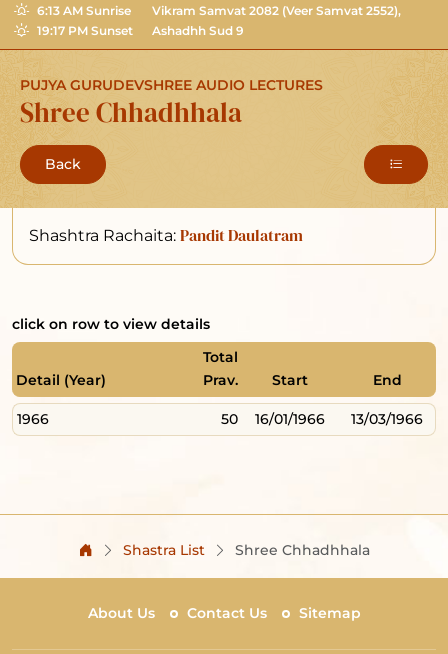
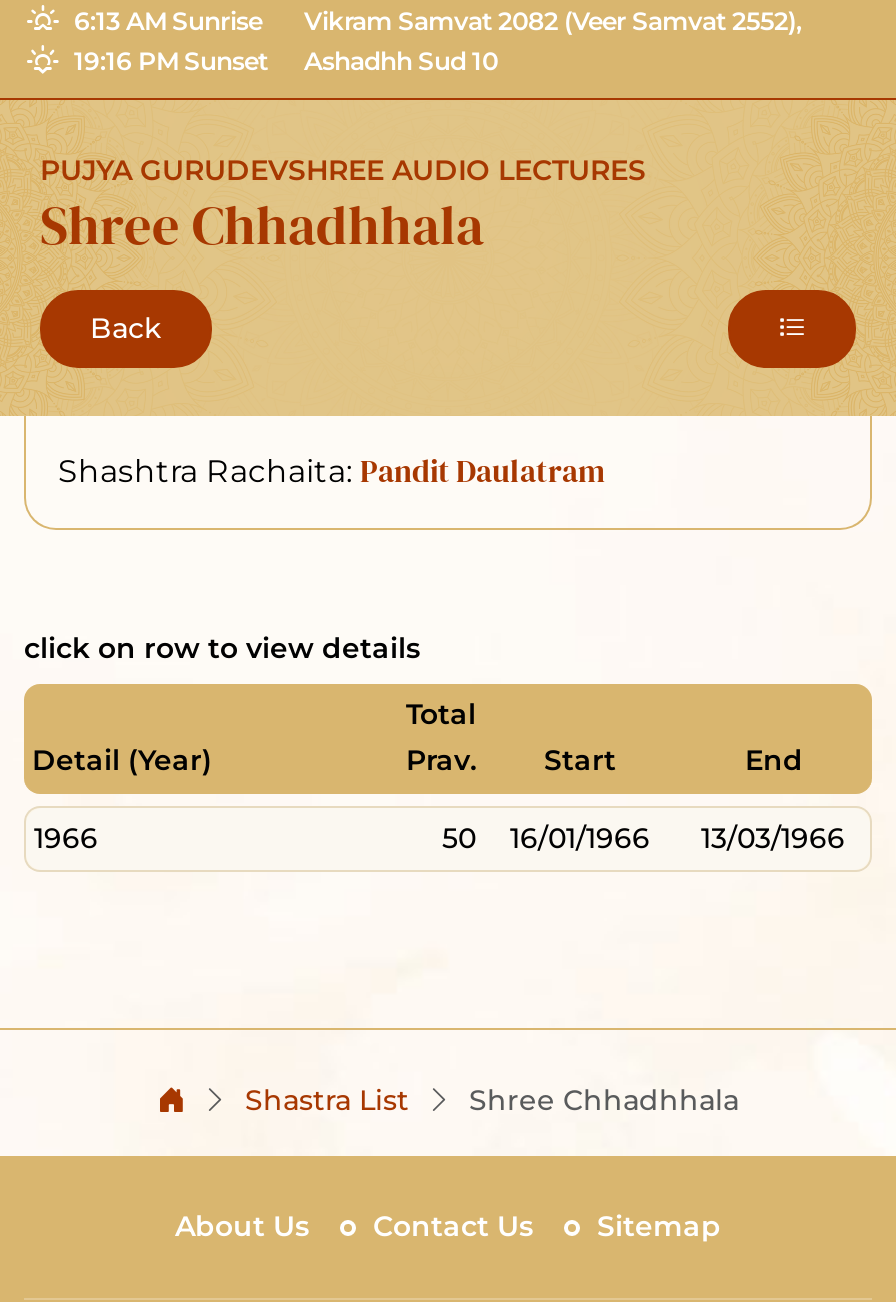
[37,23,133,38] 19:17 PM Sunset -> [74,46,268,76] 19:16 PM Sunset
[152,23,244,38] Ashadhh Sud 9 -> [304,46,498,76] Ashadhh Sud 10

